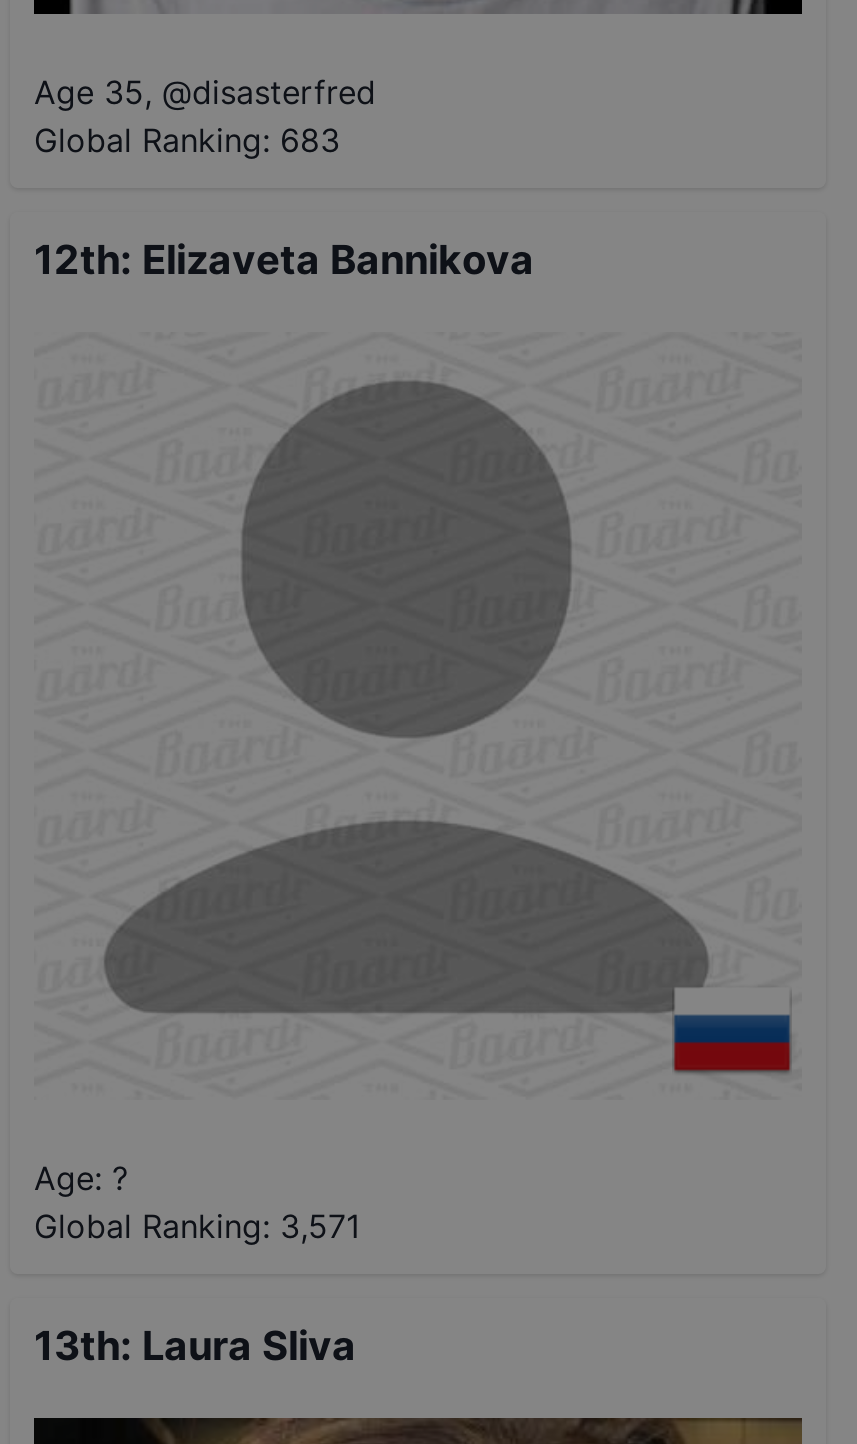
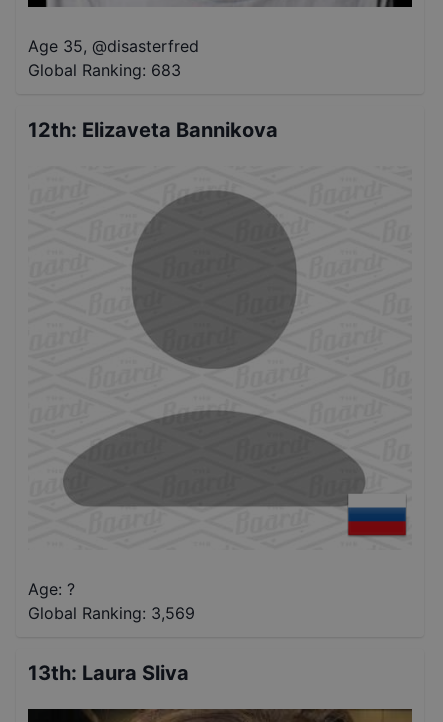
[34,1206,360,1246] Global Ranking: 3,571 -> [28,603,195,623] Global Ranking: 3,569

